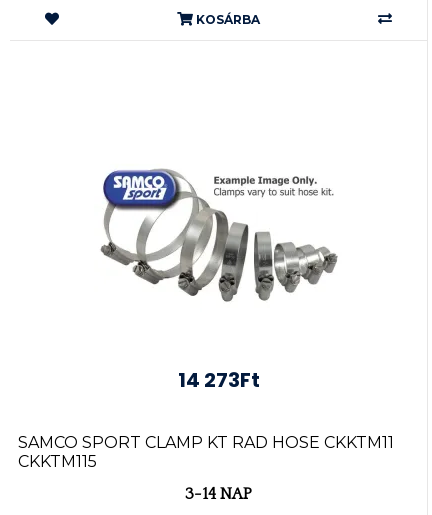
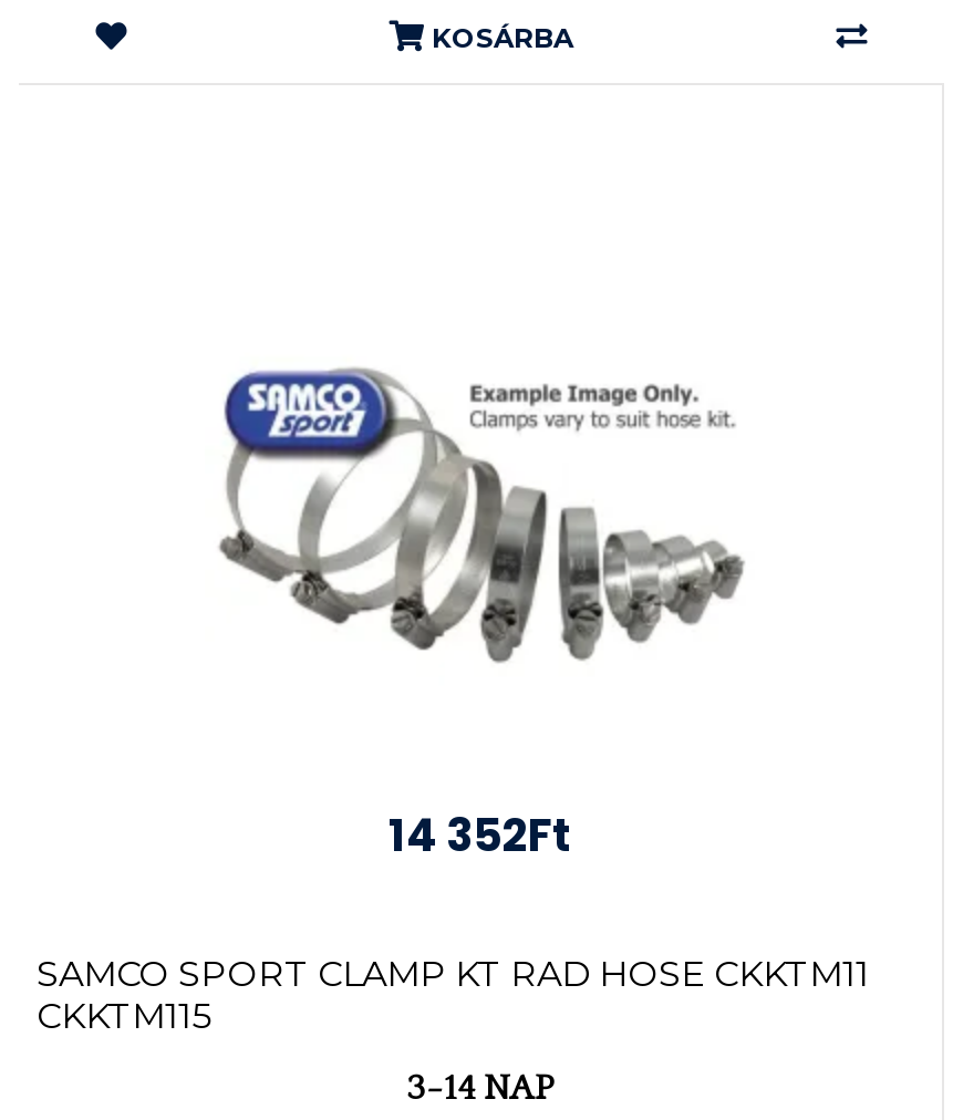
[177,366,259,394] 14 273Ft -> [389,805,572,867] 14 352Ft

